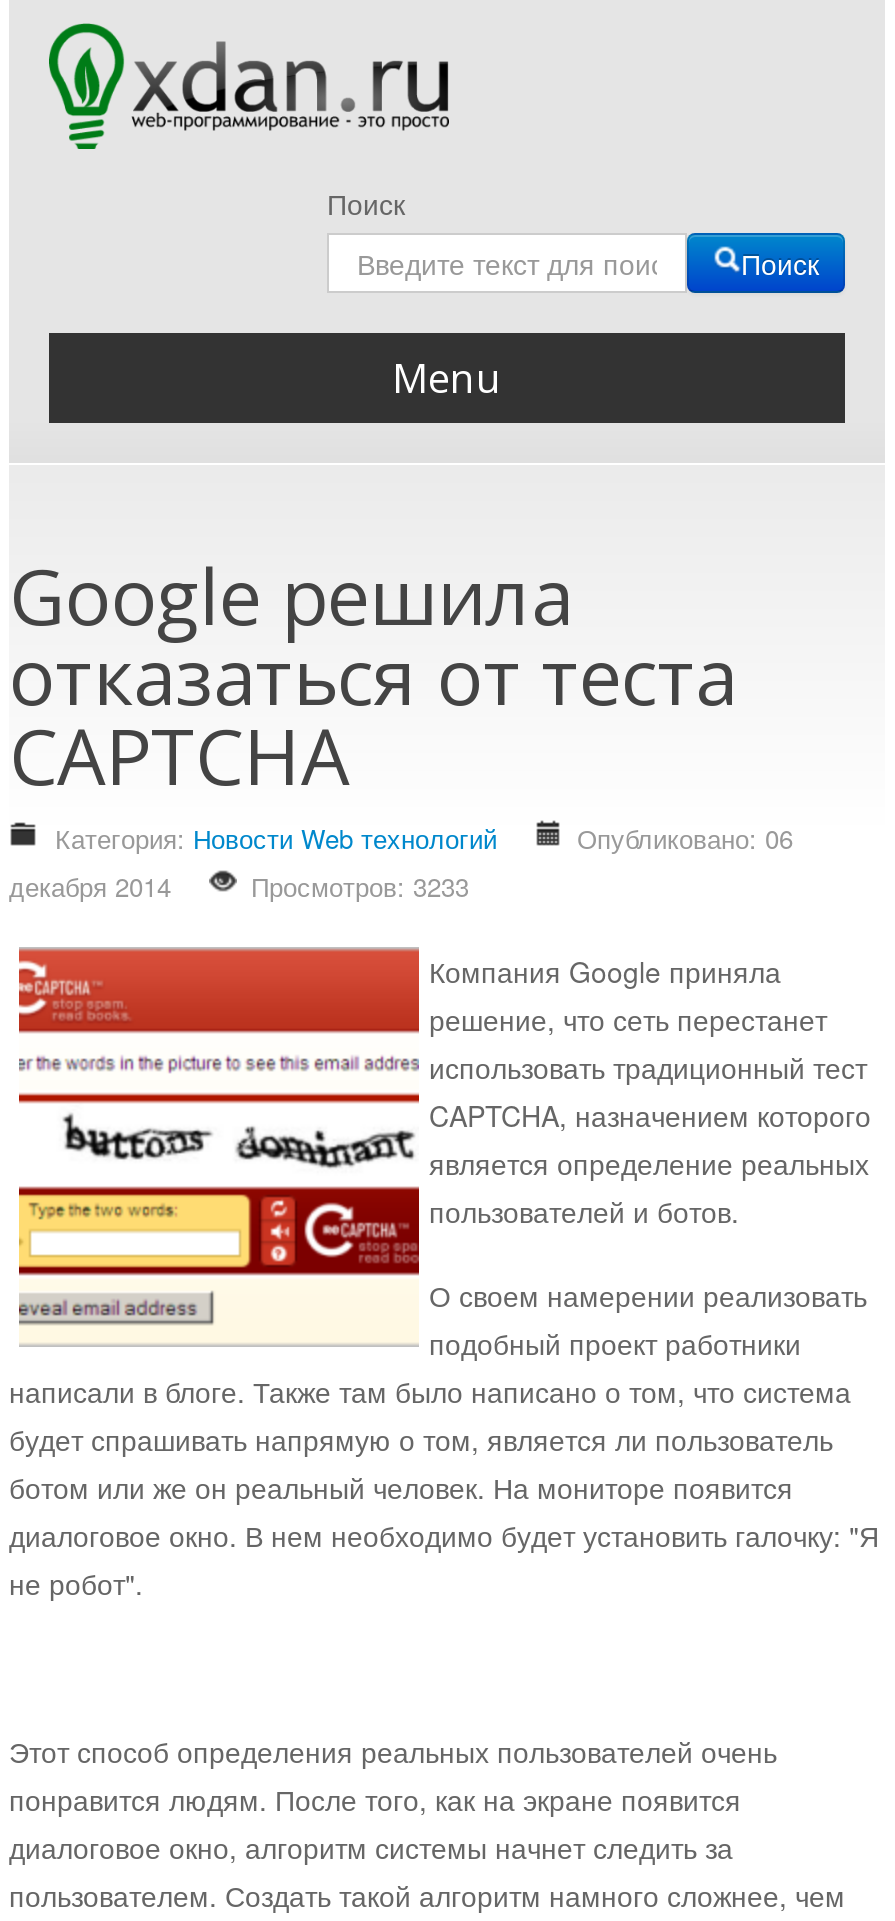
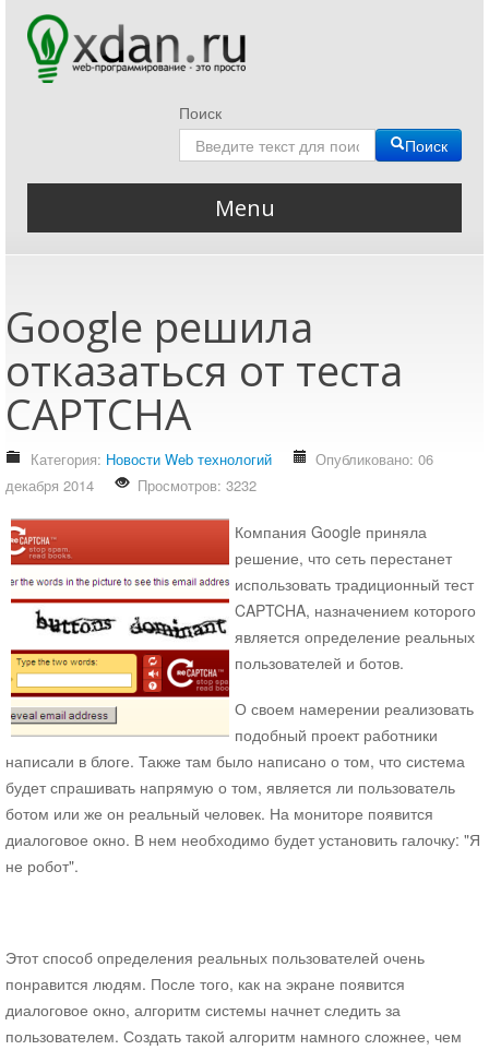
[251,867,469,905] Просмотров: 3233 -> [138,475,257,495] Просмотров: 3232

